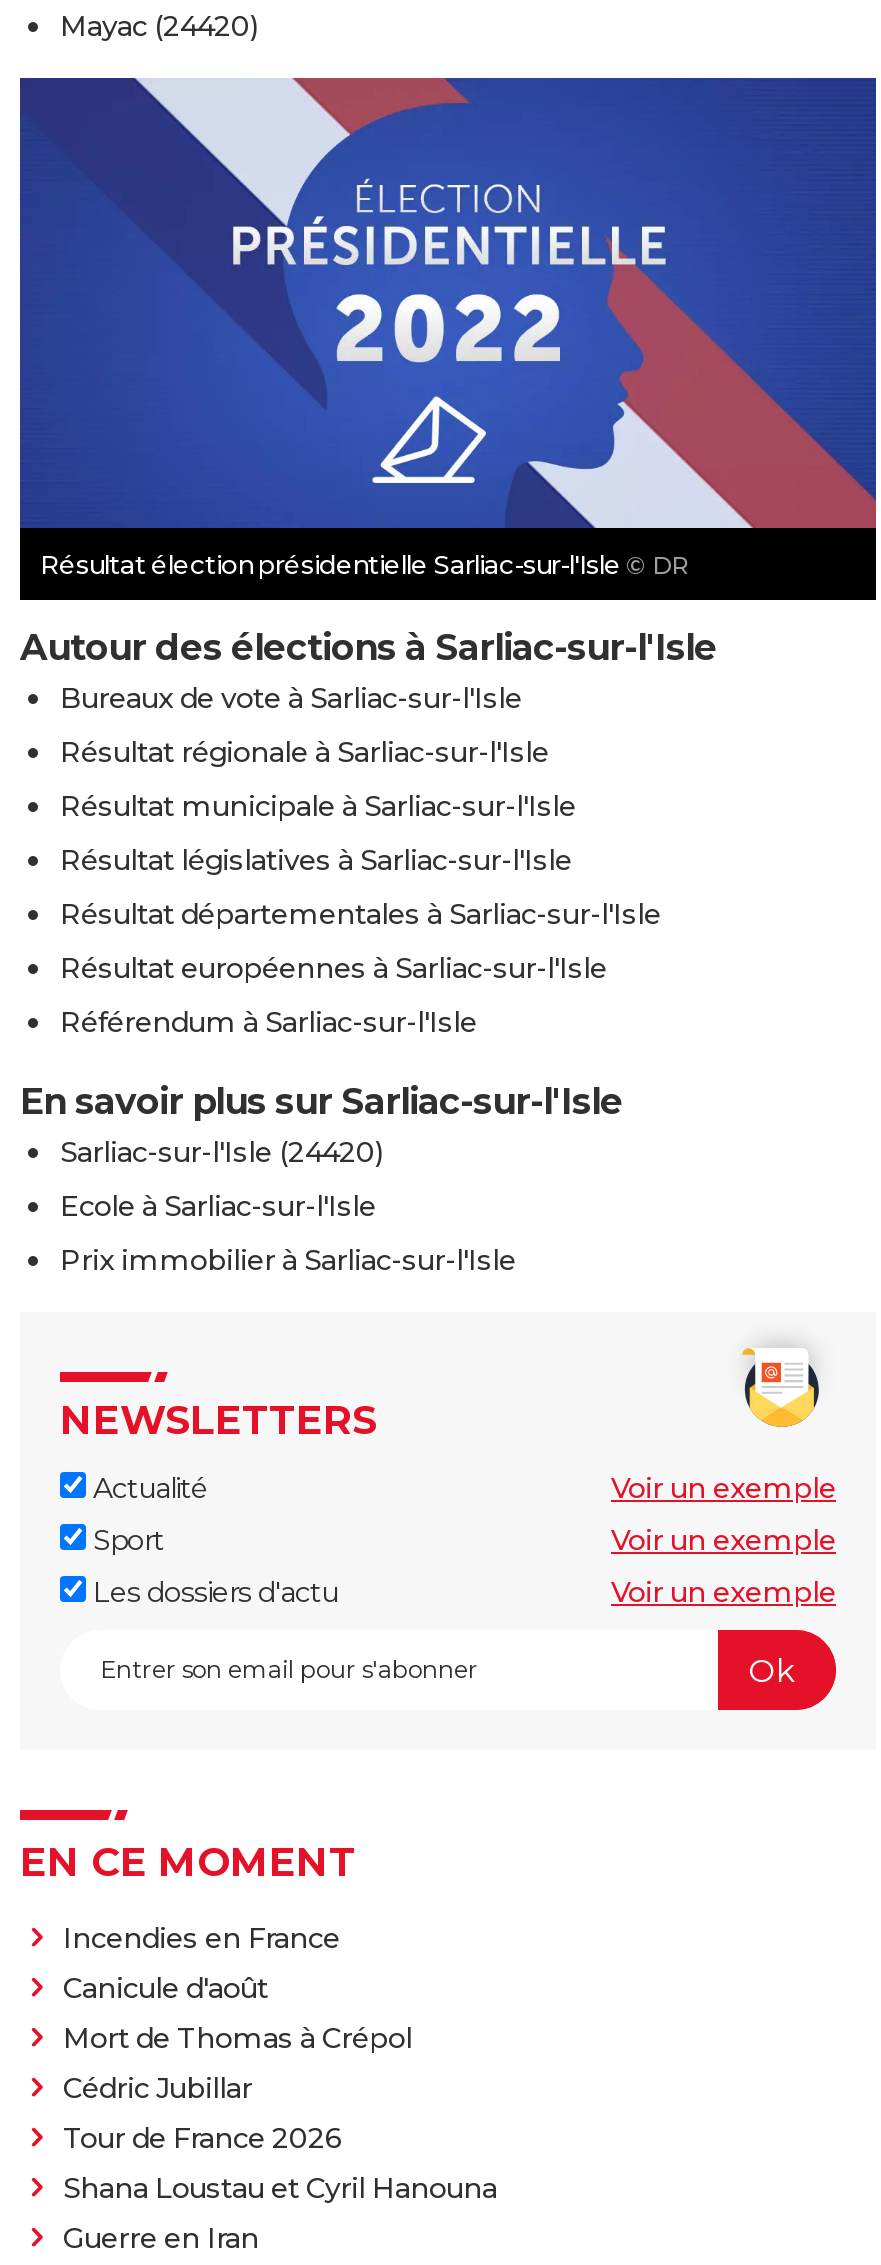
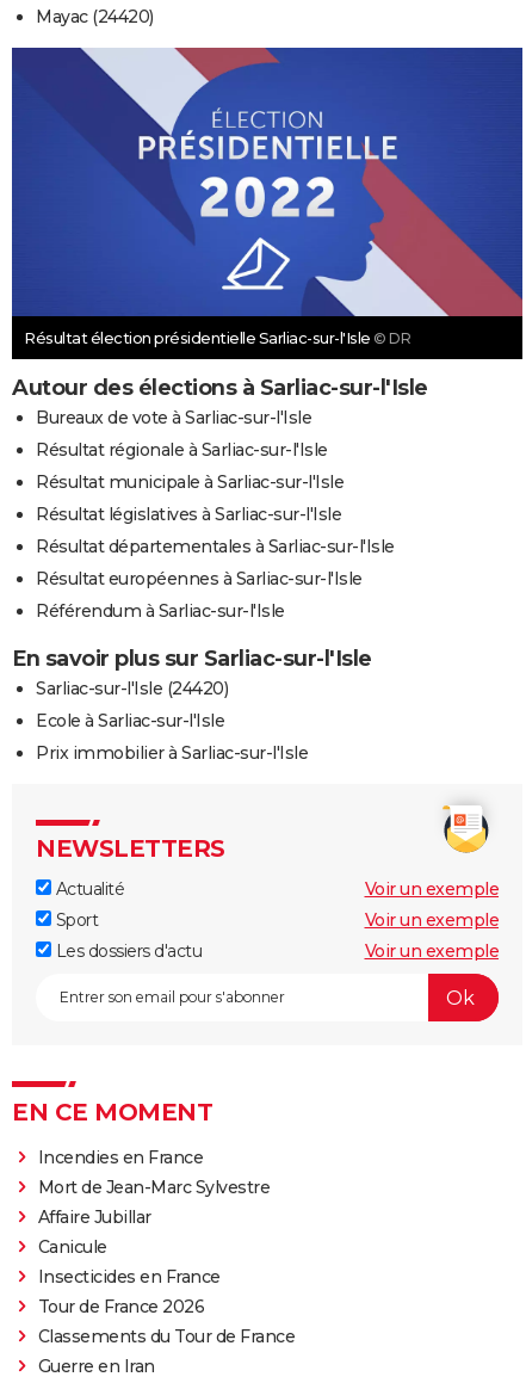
[63,1971,412,2107] Canicule d'août | Mort de Thomas à Crépol | Cédric Jubillar -> [38,1177,270,1288] Mort de Jean-Marc Sylvestre | Affaire Jubillar | Canicule | Insecticides en France
[63,2171,497,2207] Shana Loustau et Cyril Hanouna -> [38,1326,295,1348] Classements du Tour de France

